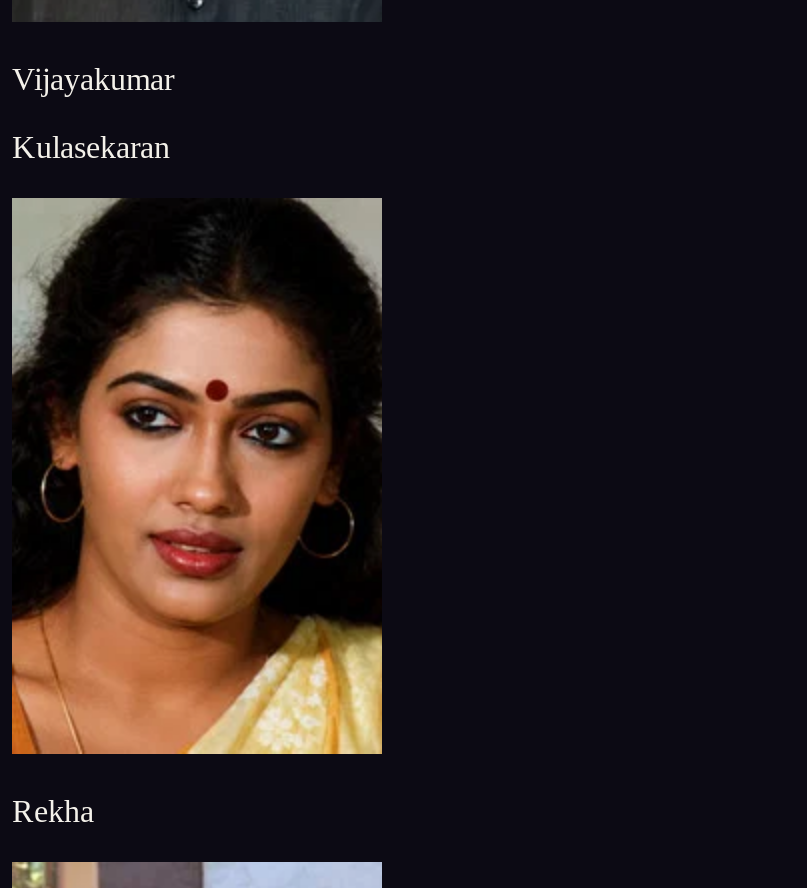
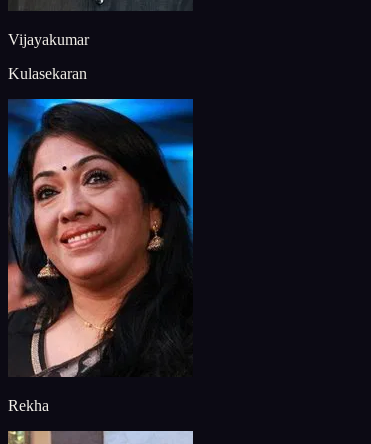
[10,196,384,756] [image] -> [7,98,194,377] [image]

